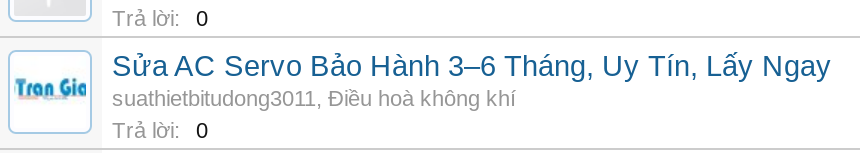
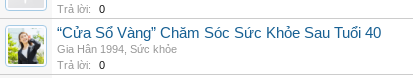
[10,50,832,132] [image] | Sửa AC Servo Bảo Hành 3–6 Tháng, Uy Tín, Lấy Ngay | suathietbitudong3011, Điều hoà không khí -> [7,25,381,65] [image] | “Cửa Sổ Vàng” Chăm Sóc Sức Khỏe Sau Tuổi 40 | Gia Hân 1994, Sức khỏe

